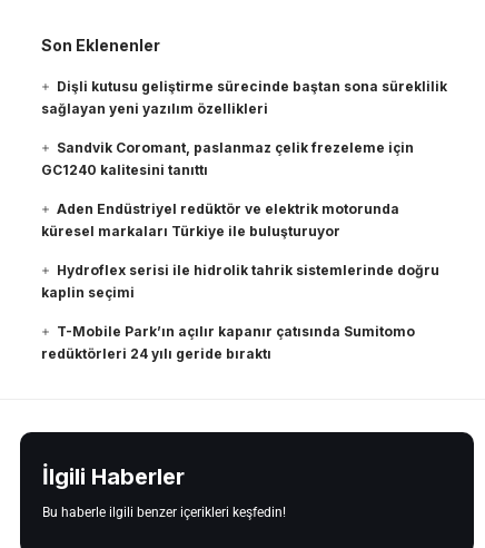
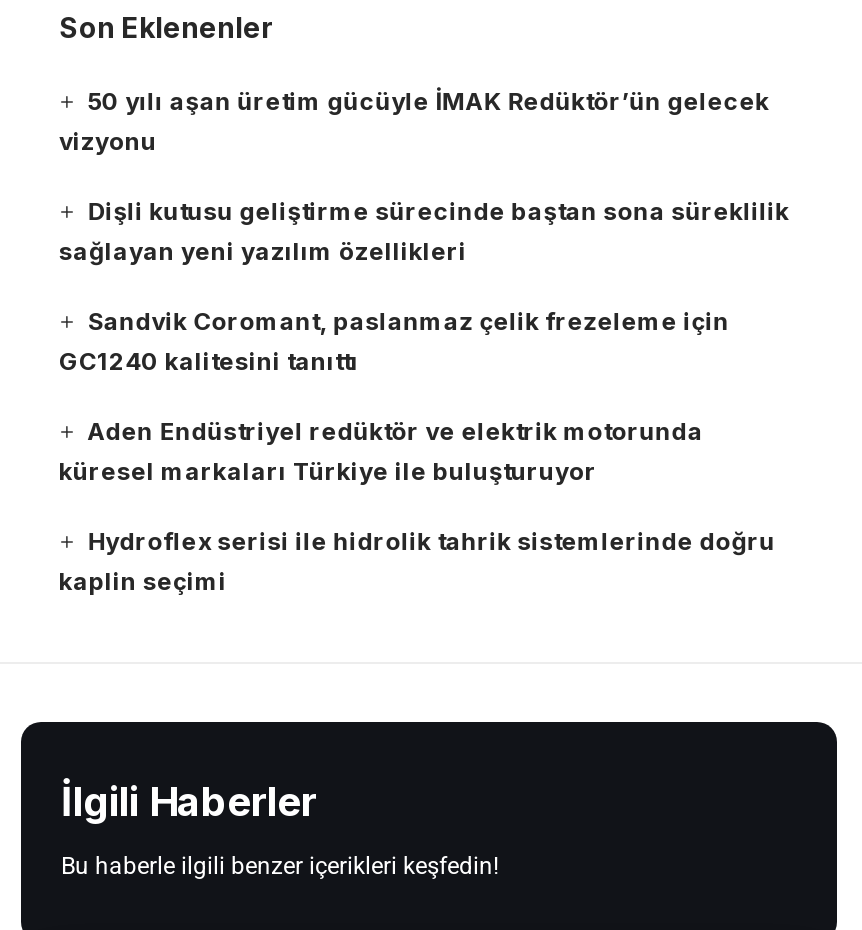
none -> [59,86,769,156] 50 yılı aşan üretim gücüyle İMAK Redüktör’ün gelecek | vizyonu
moved [41,78,447,301] -> [59,196,789,596]: Dişli kutusu geliştirme sürecinde baştan sona süreklilik | sağlayan yeni yazılım özellikleri | Sandvik Coromant, paslanmaz çelik frezeleme için | GC1240 kalitesini tanıttı | Aden Endüstriyel redüktör ve elektrik motorunda | küresel markaları Türkiye ile buluşturuyor | Hydroflex serisi ile hidrolik tahrik sistemlerinde doğru | kaplin seçimi
[41,323,415,362] T-Mobile Park’ın açılır kapanır çatısında Sumitomo | redüktörleri 24 yılı geride bıraktı -> none

